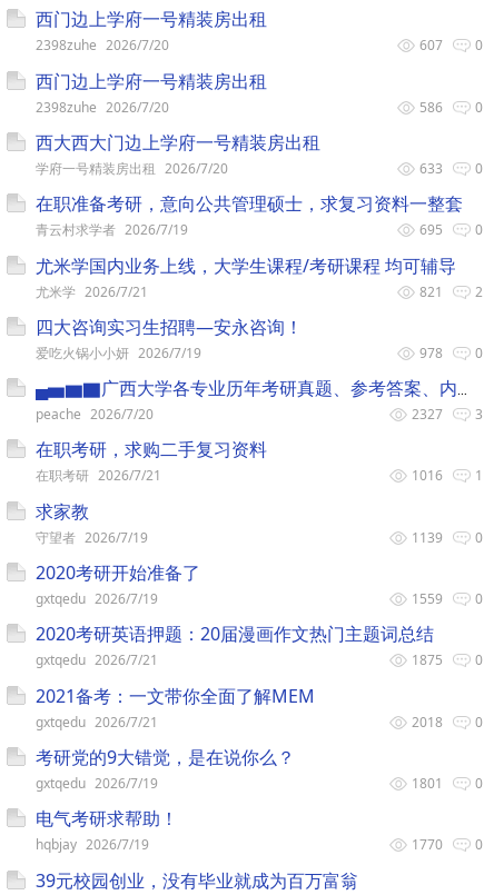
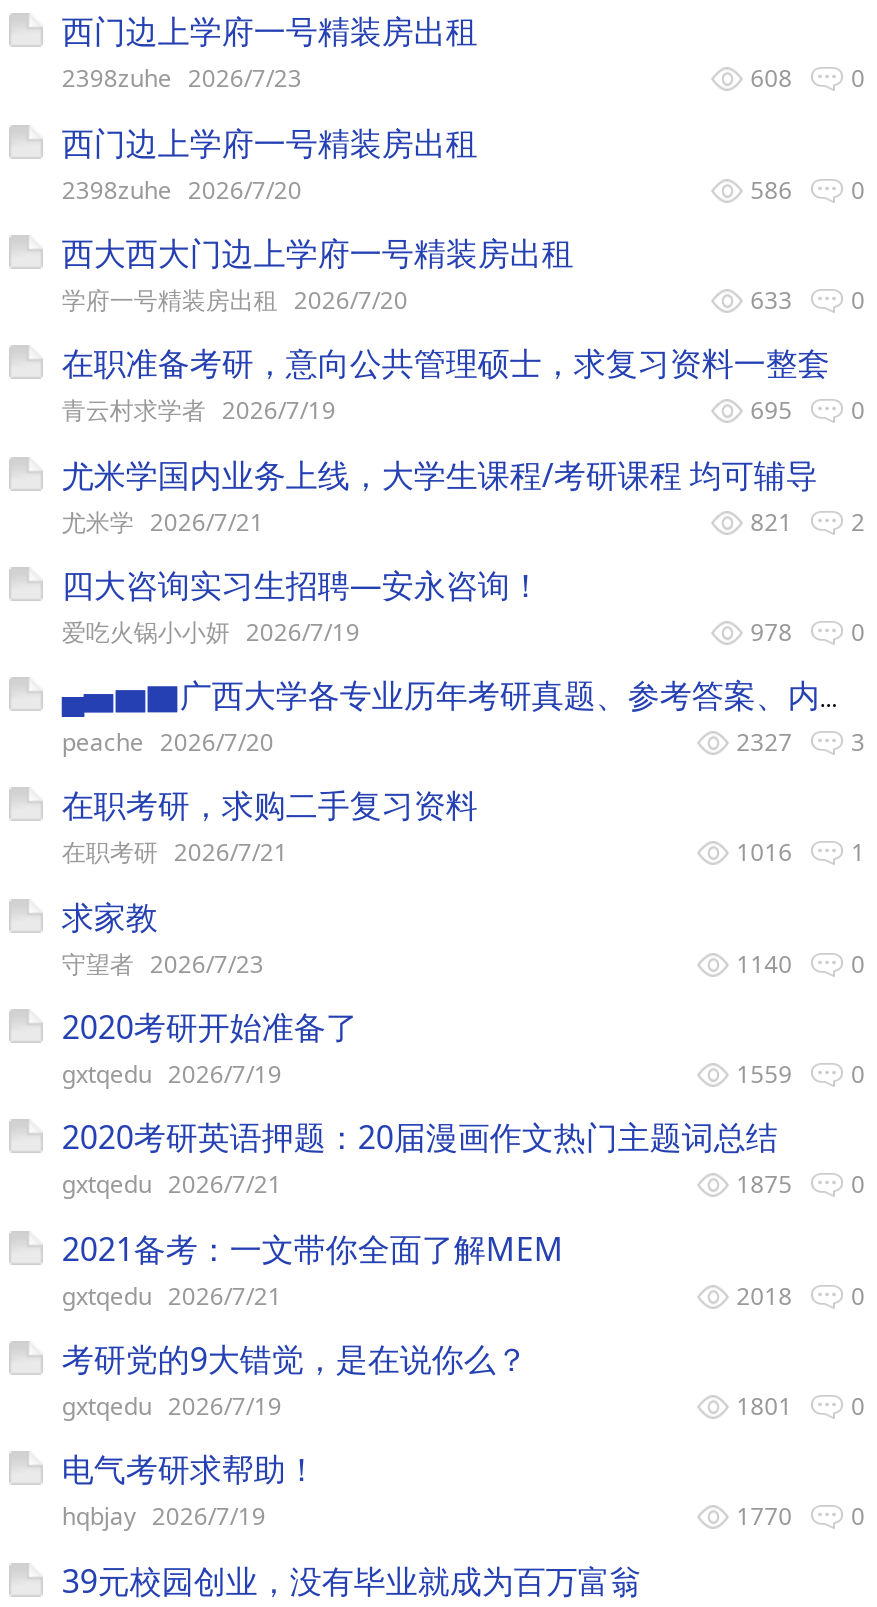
[36,36,169,55] 2398zuhe 2026/7/20 -> [62,62,302,96] 2398zuhe 2026/7/23
[419,36,483,55] 607 0 -> [750,62,865,96] 608 0
[36,528,148,547] 守望者 2026/7/19 -> [62,947,264,981] 守望者 2026/7/23
[411,528,483,547] 1139 0 -> [736,947,865,981] 1140 0

